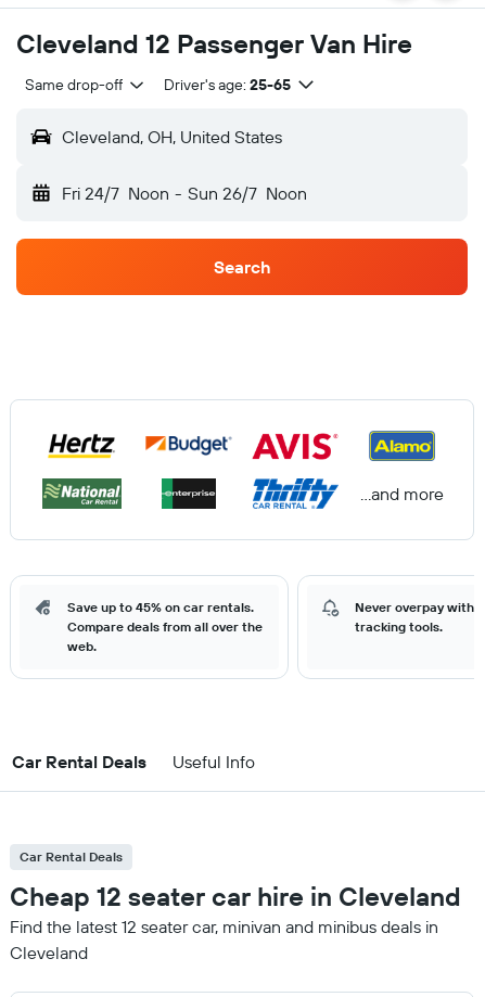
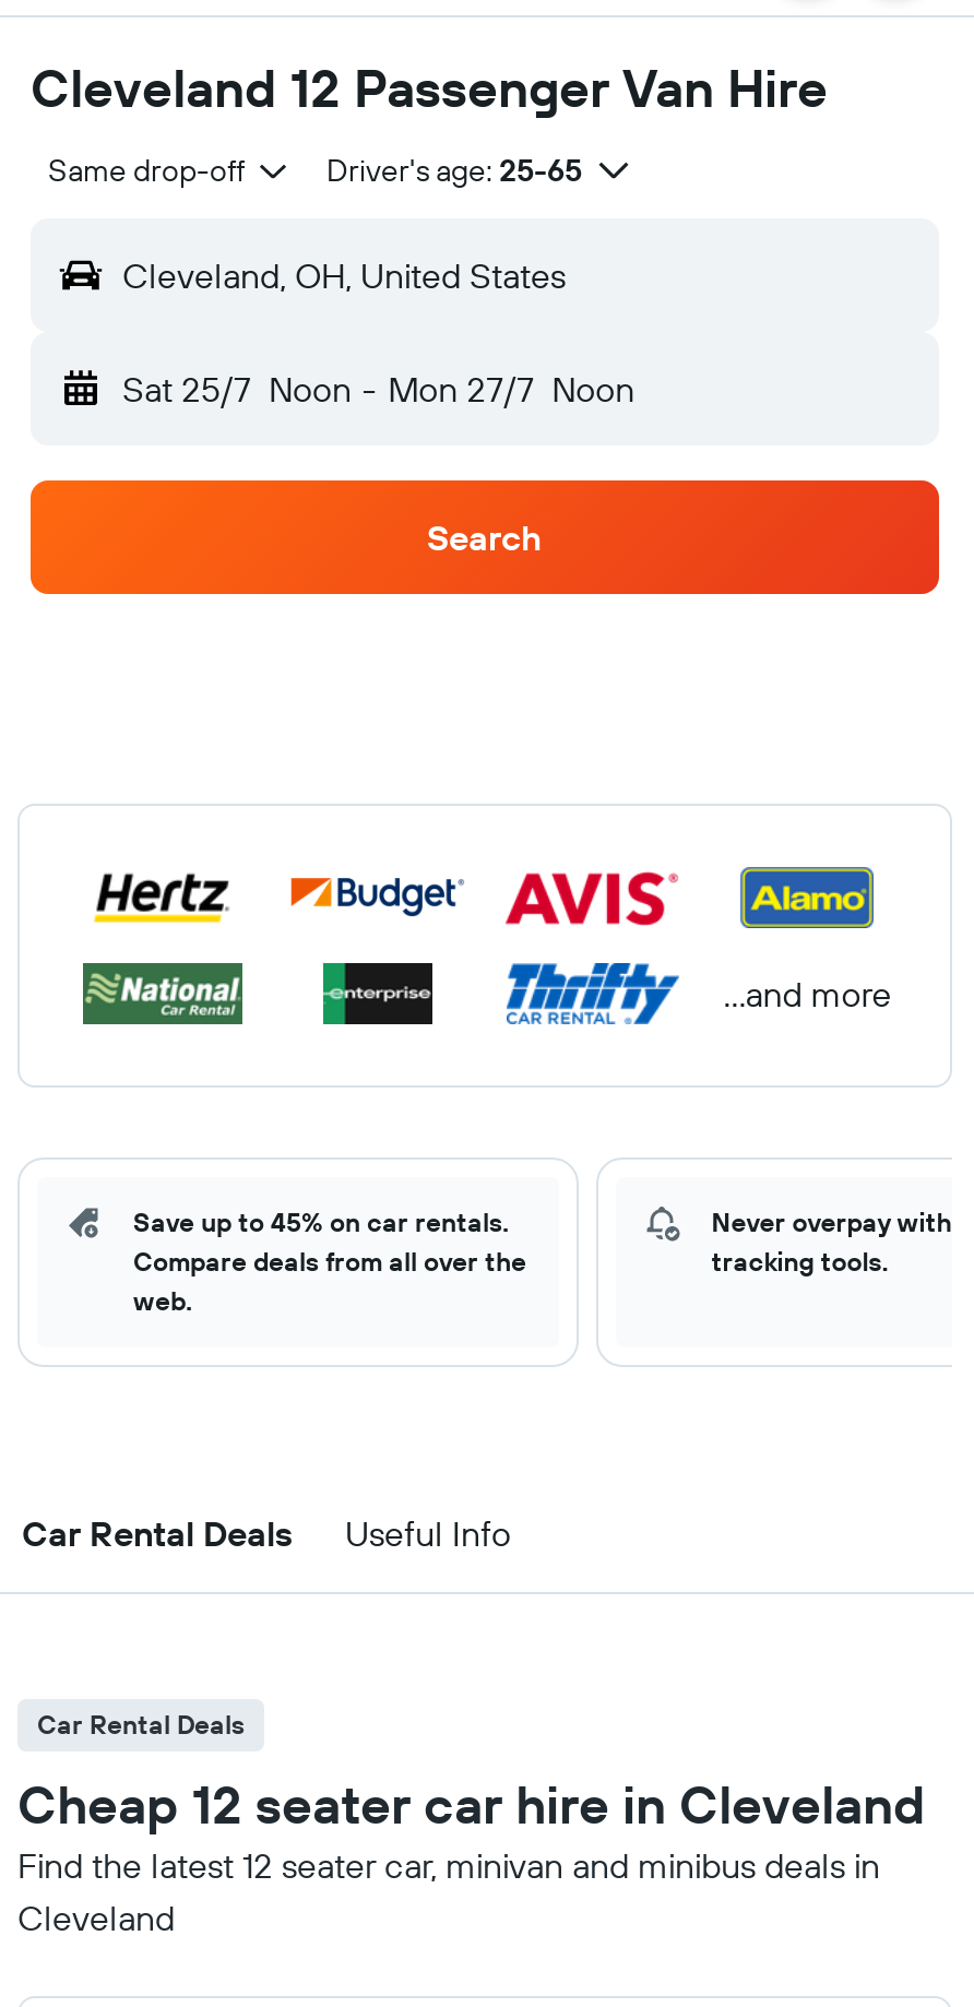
[62,182,307,204] Fri 24/7 Noon - Sun 26/7 Noon -> [122,367,635,411] Sat 25/7 Noon - Mon 27/7 Noon

